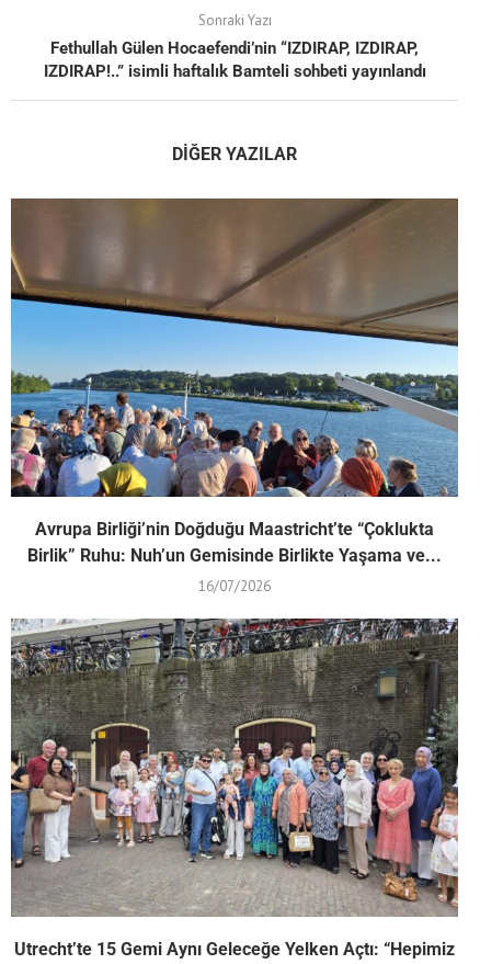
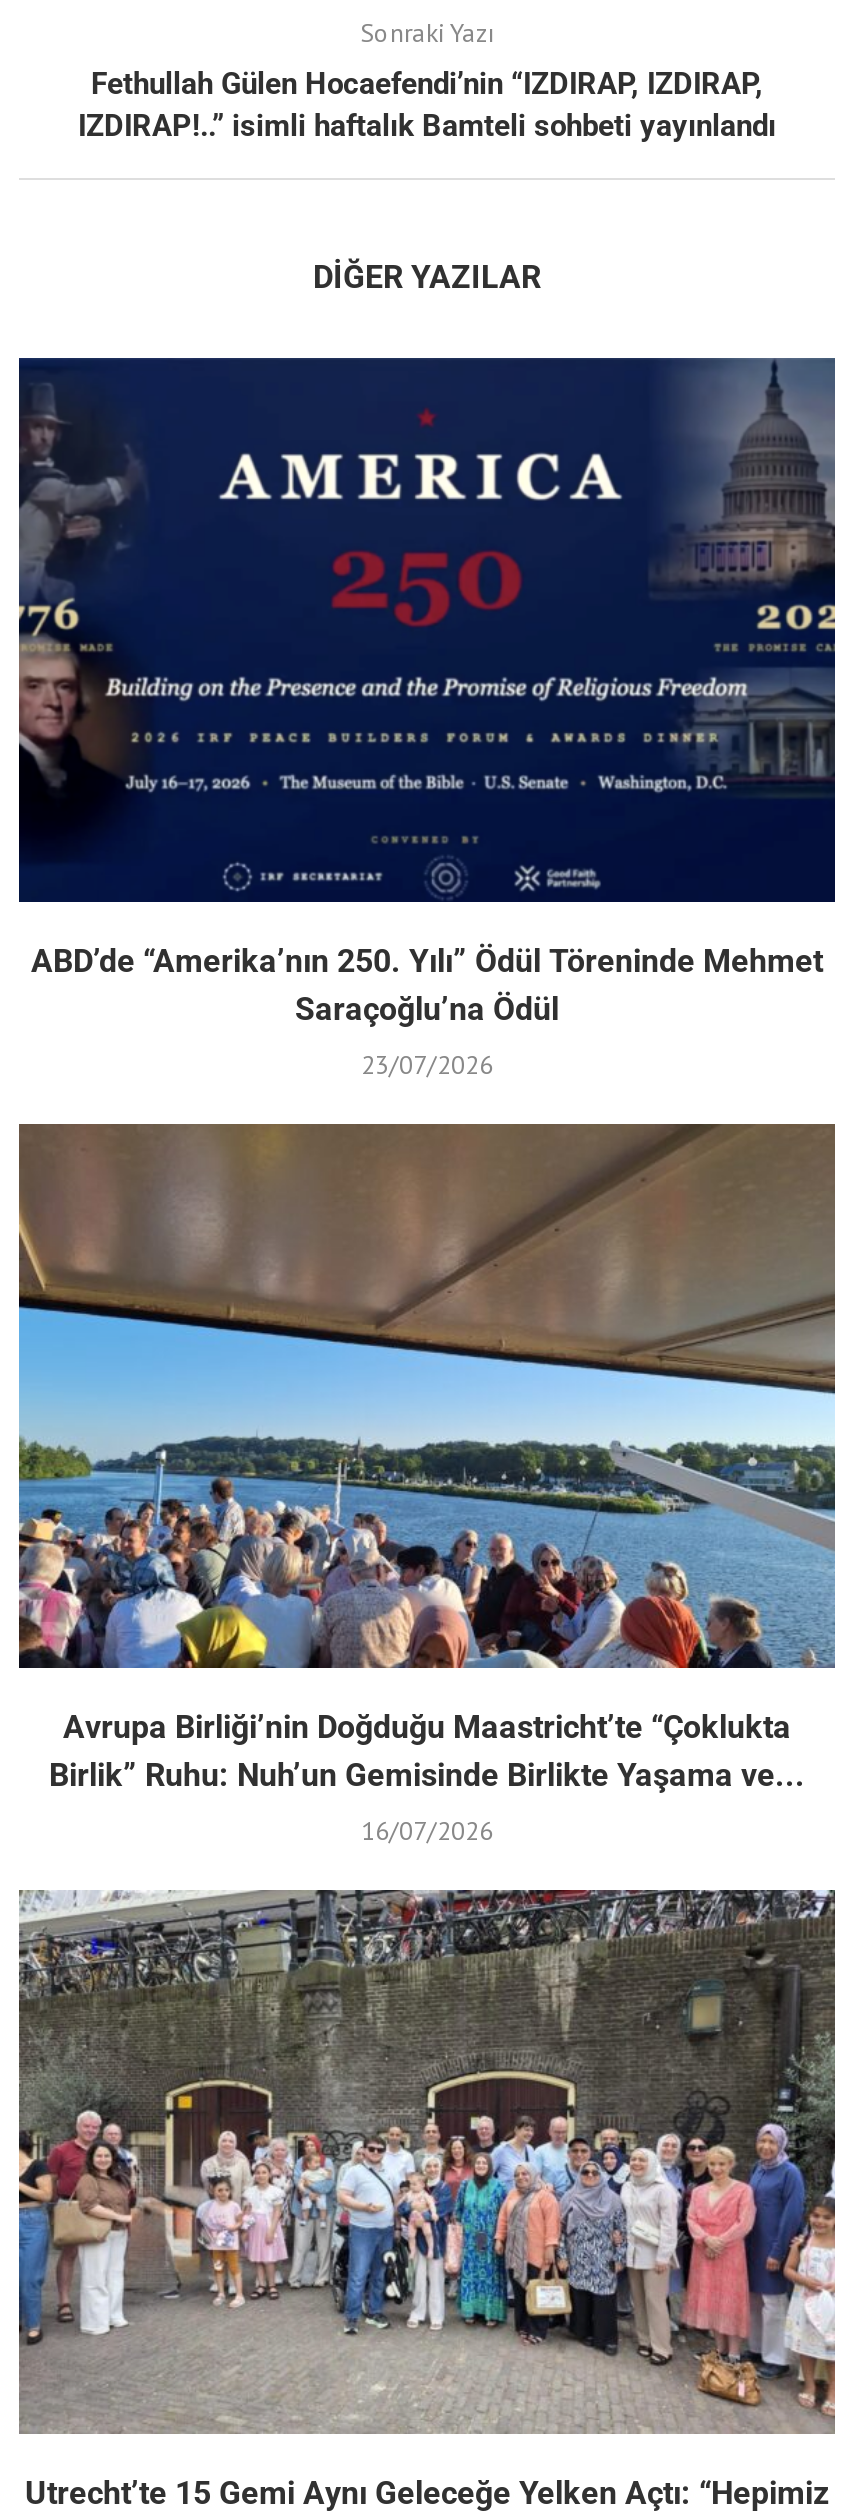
none -> [17,358,837,1083] [image] | ABD’de “Amerika’nın 250. Yılı” Ödül Töreninde Mehmet | Saraçoğlu’na Ödül | 23/07/2026

